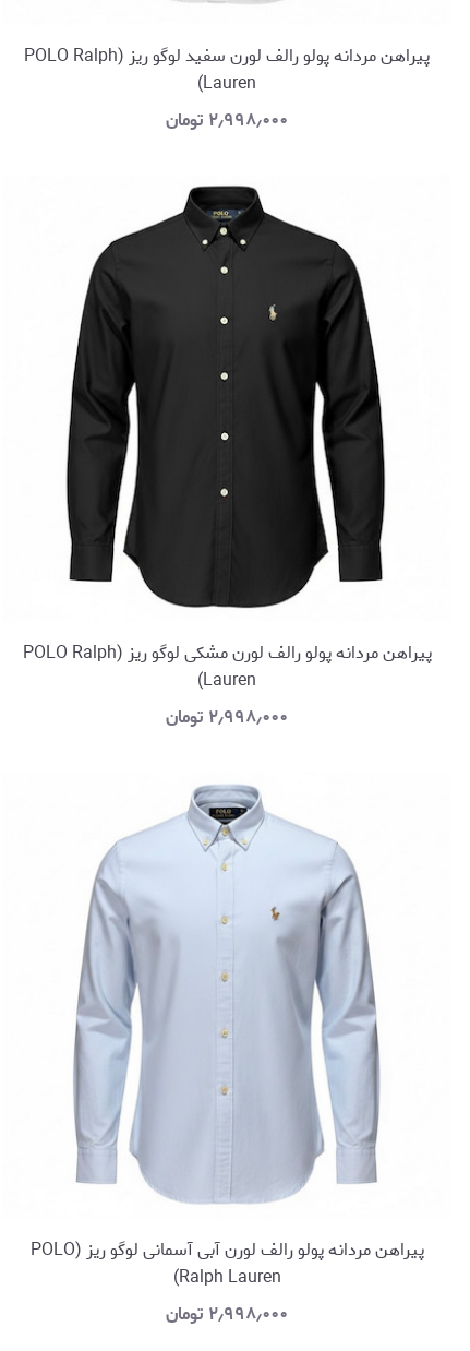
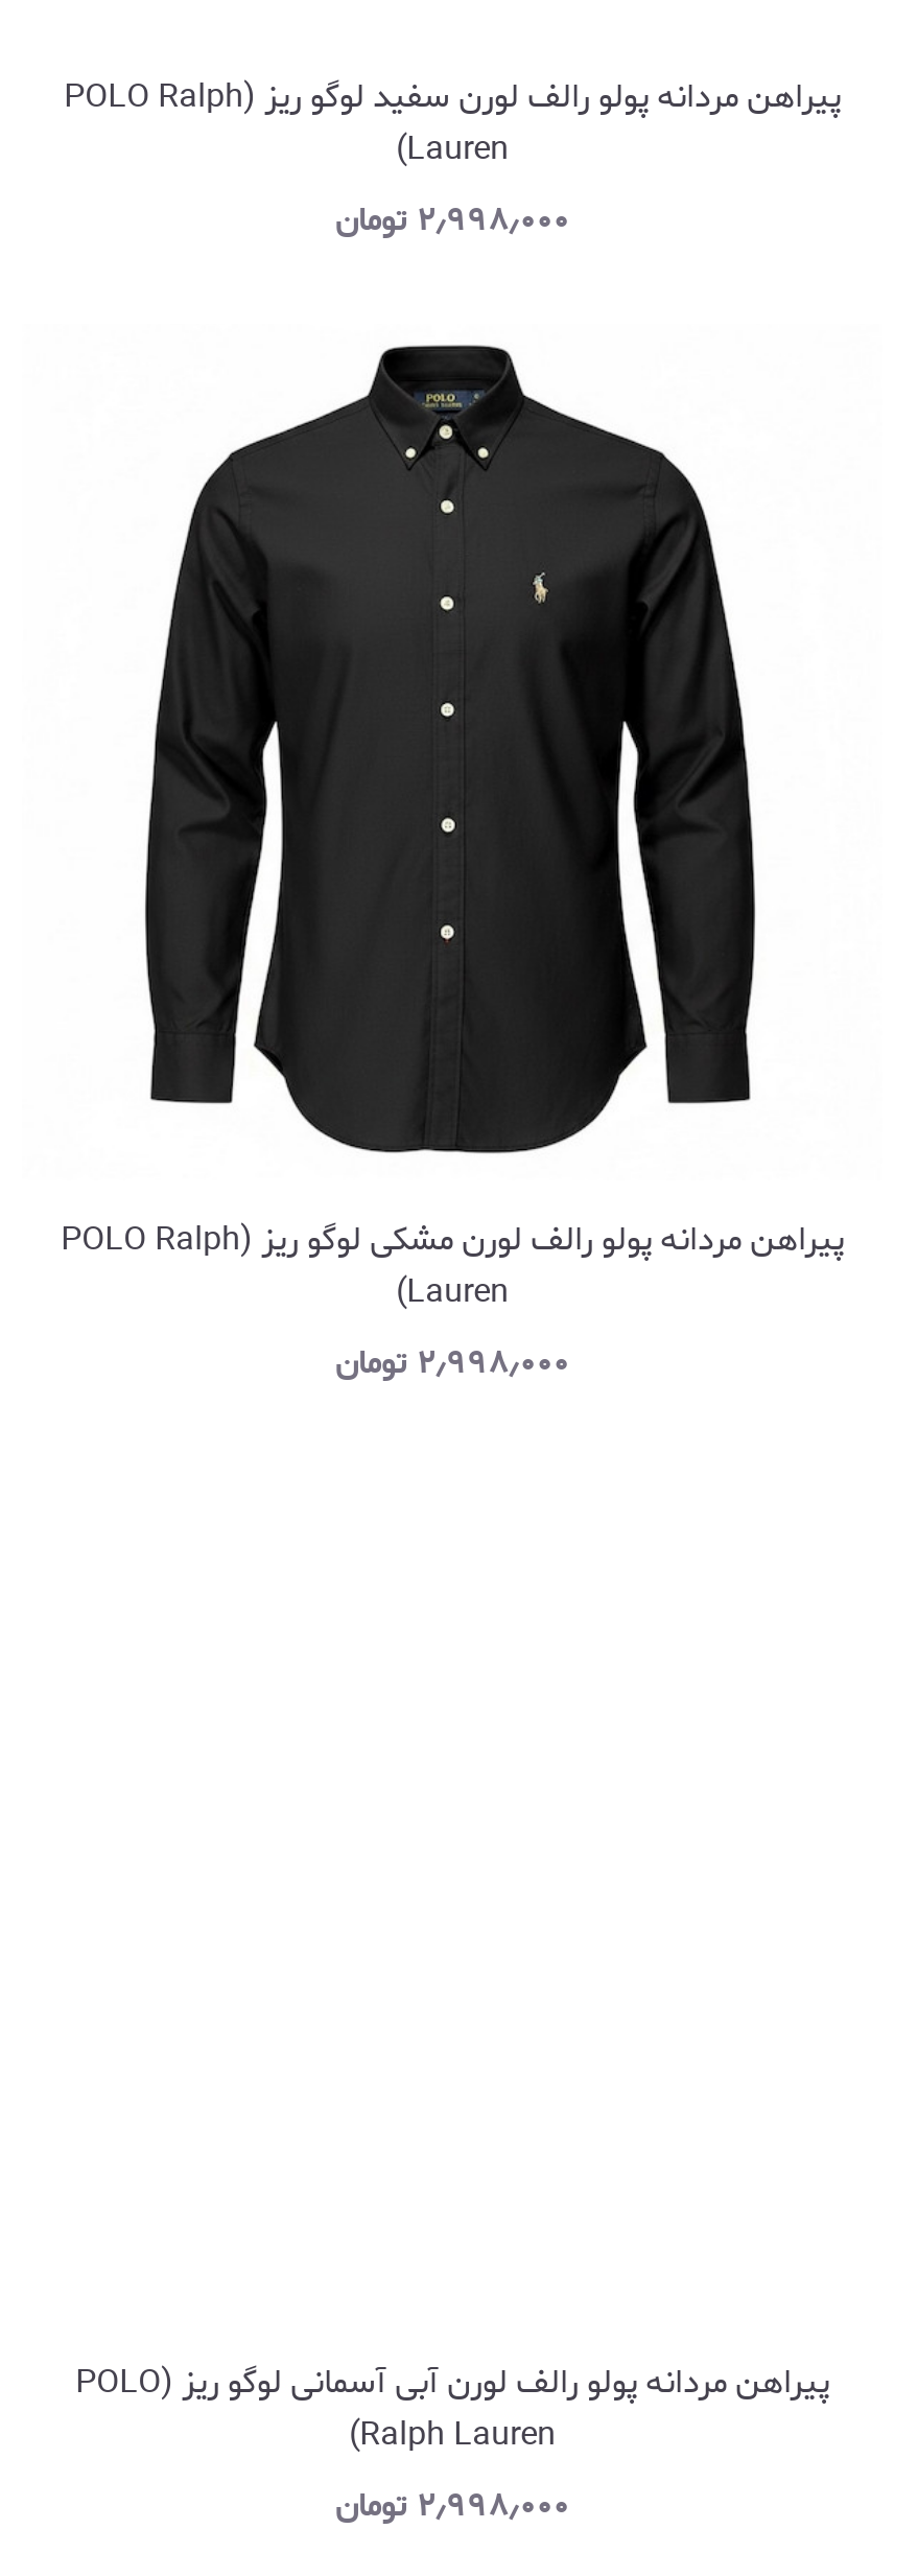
[73,785,381,1204] [image] -> none

